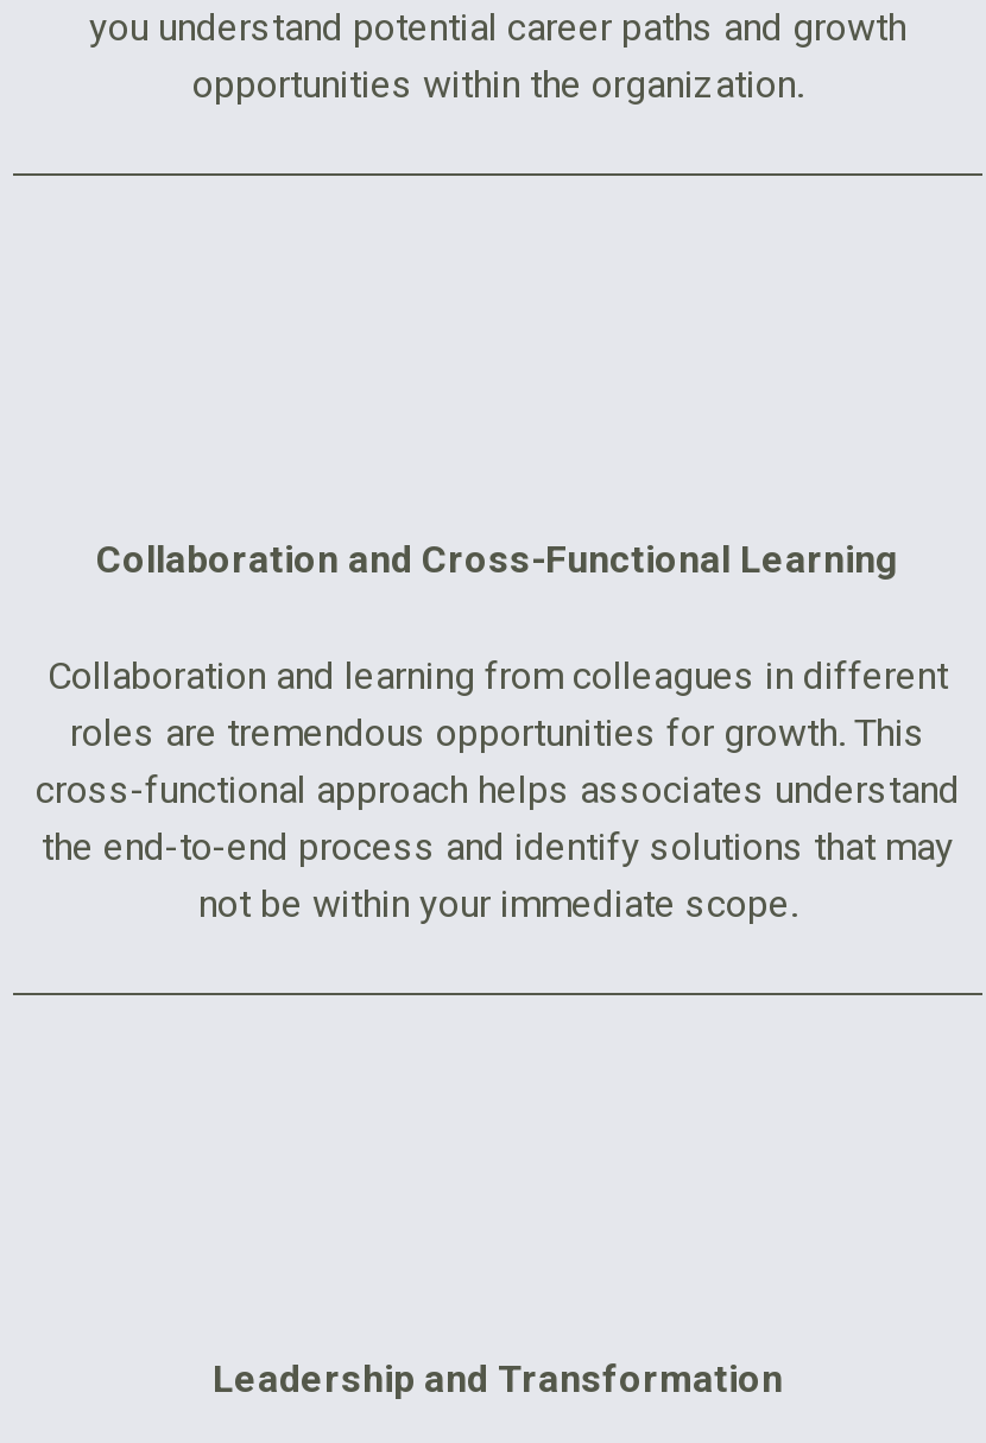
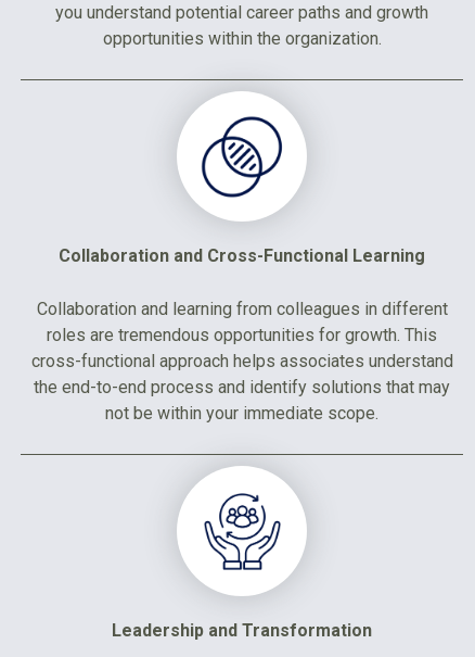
none -> [172,87,311,226] [image]
none -> [172,462,311,601] [image]

